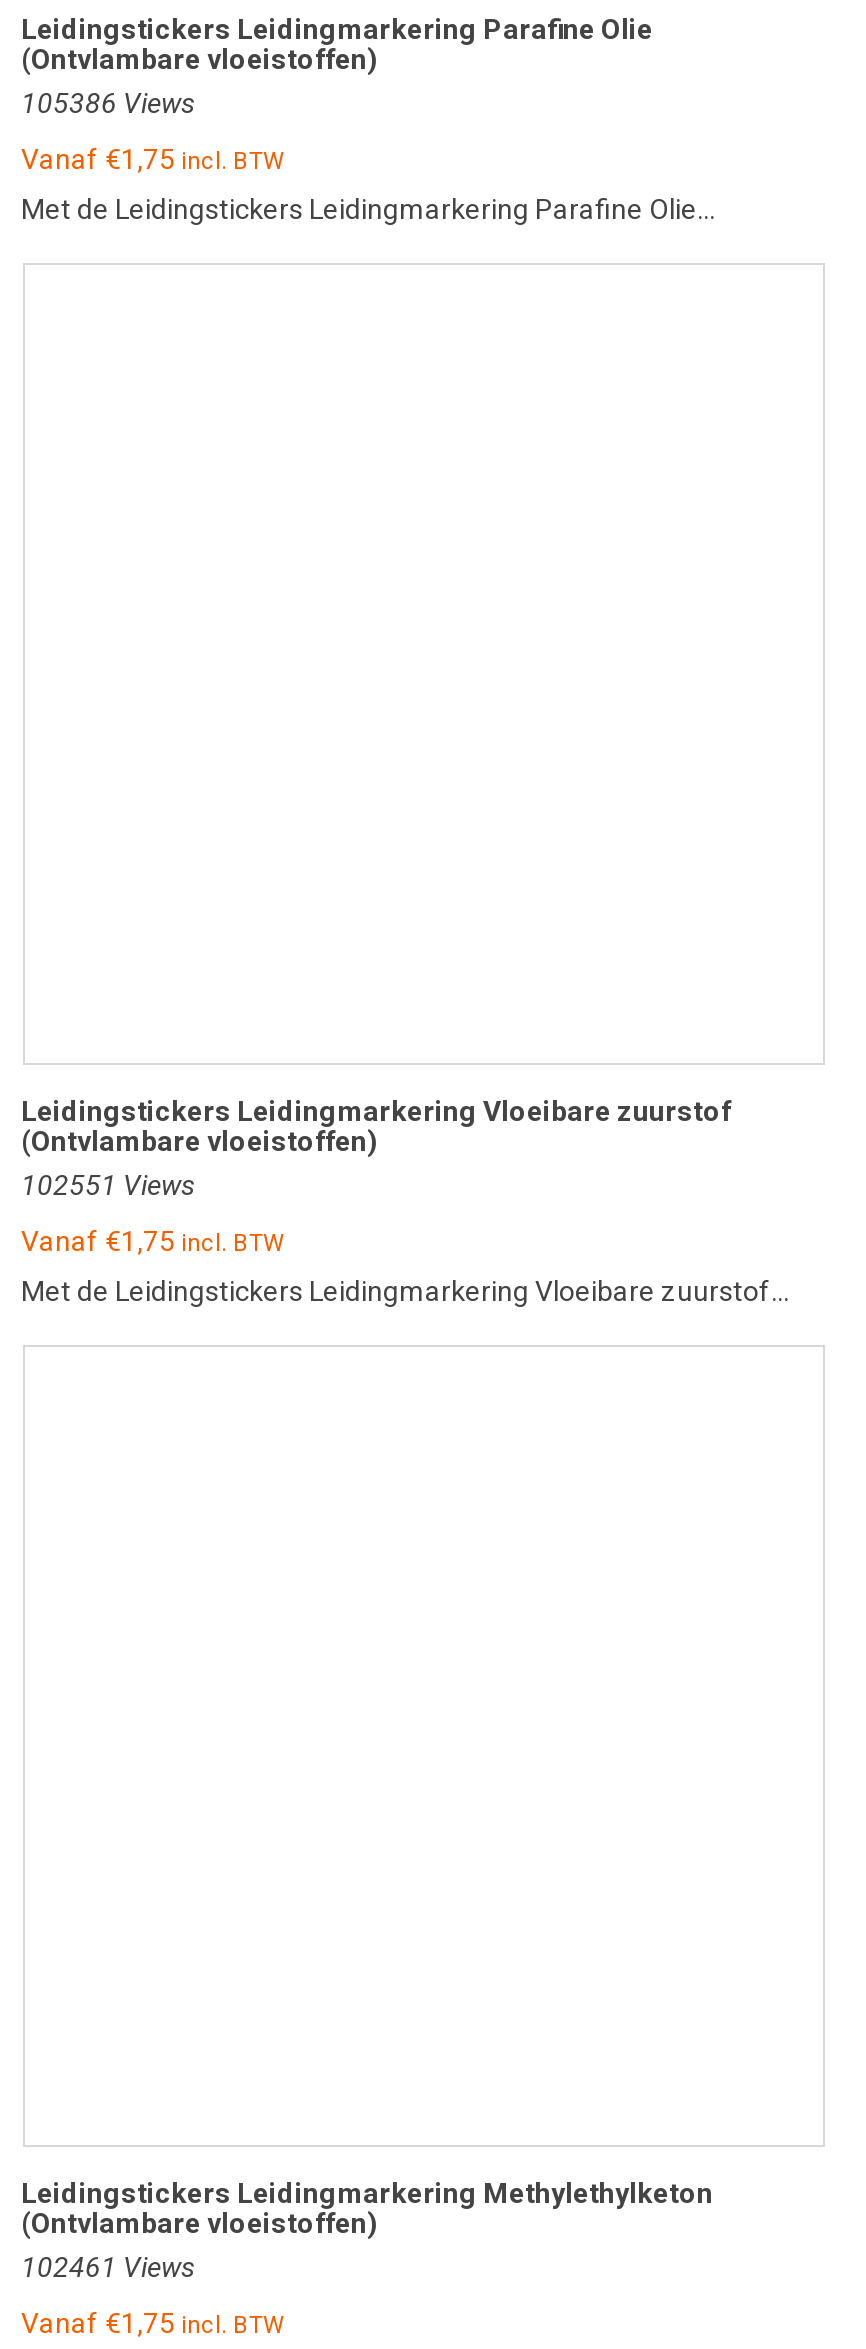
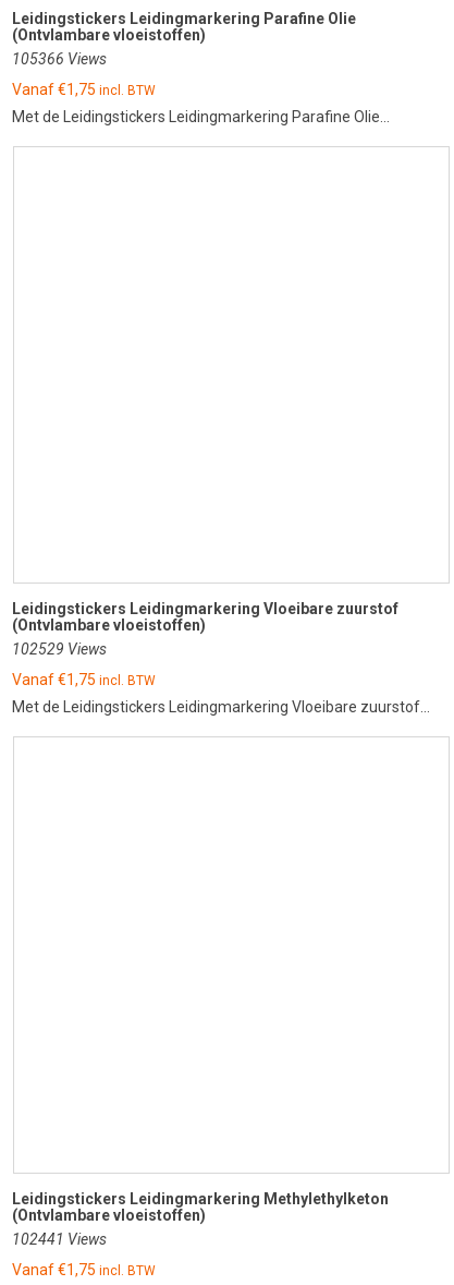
[21,88,195,120] 105386 Views -> [12,51,107,68] 105366 Views
[21,1170,195,1202] 102551 Views -> [12,641,107,658] 102529 Views
[21,2252,195,2284] 102461 Views -> [12,1231,107,1248] 102441 Views

